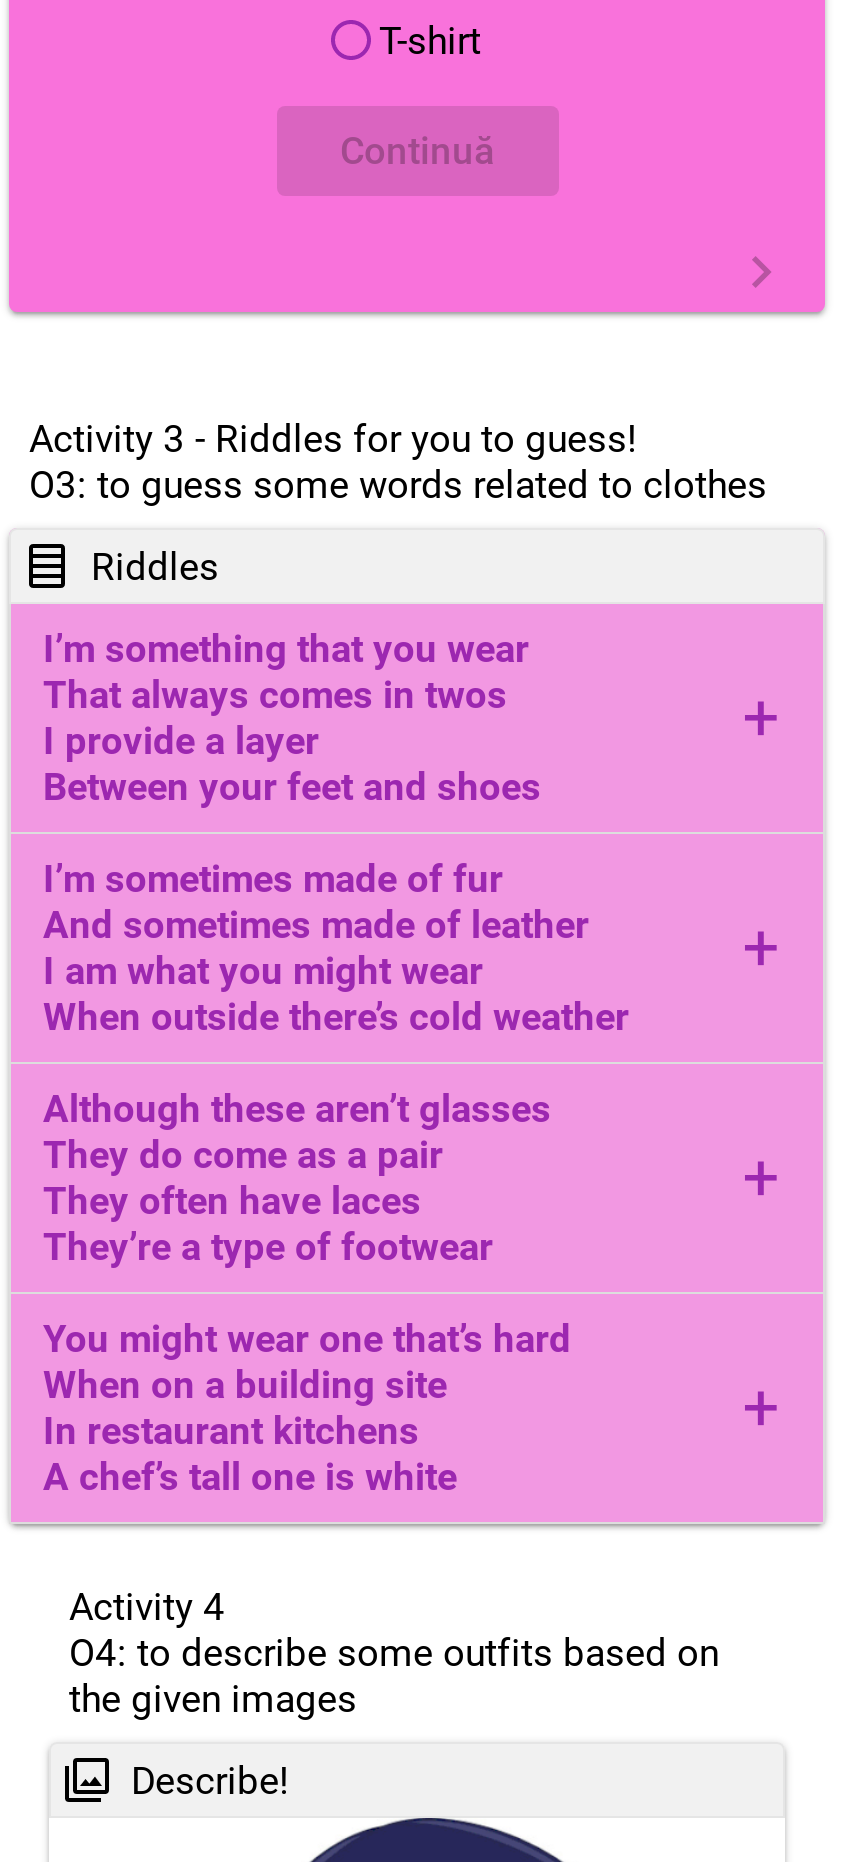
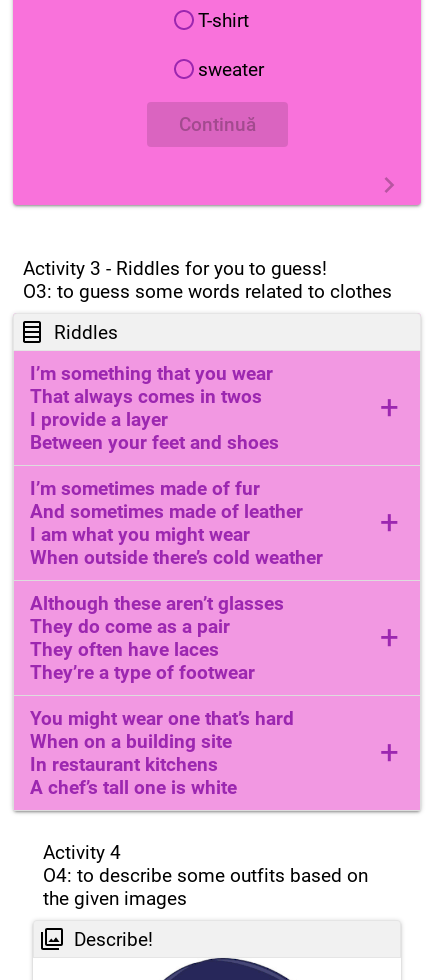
none -> [198,58,264,81] sweater

